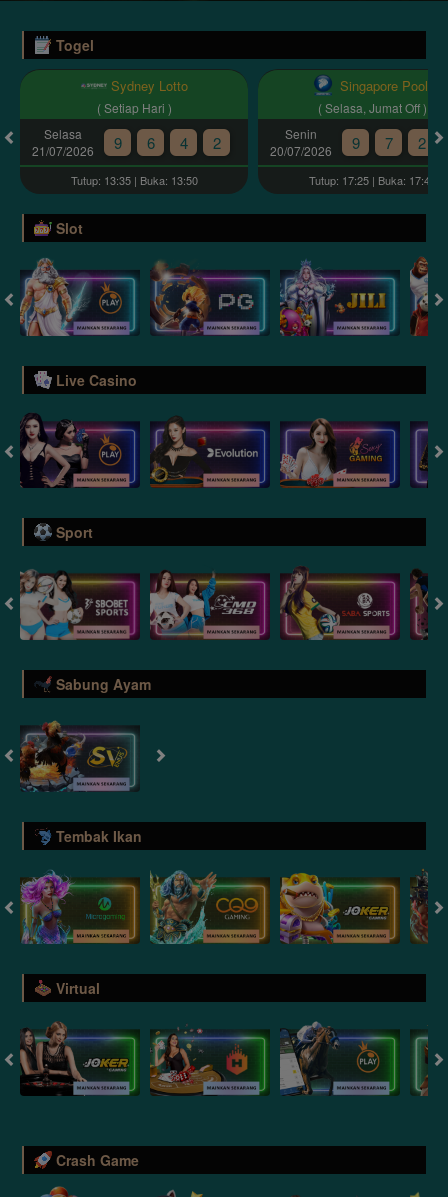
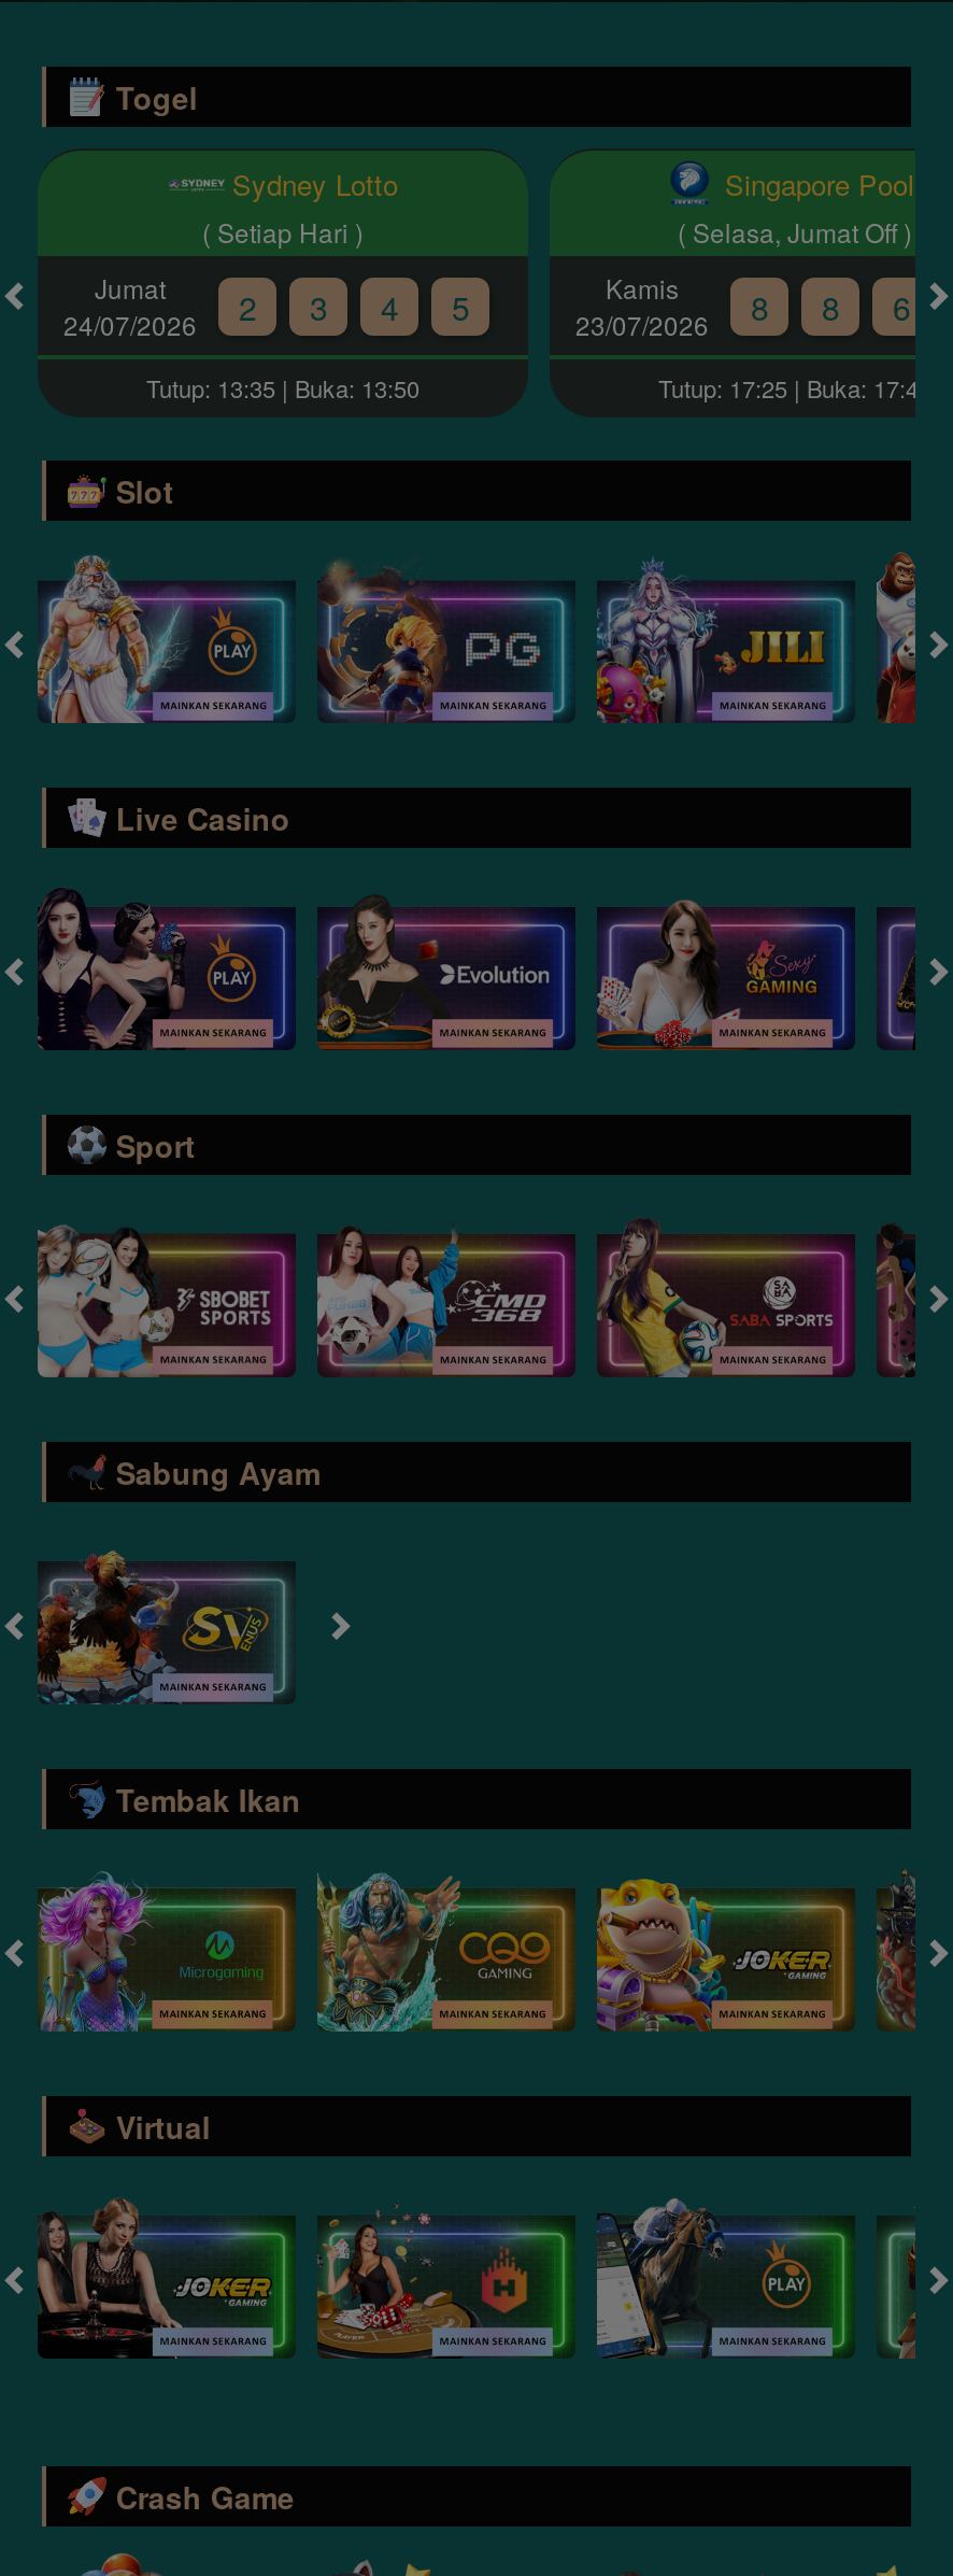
[32,125,154,159] Selasa | 21/07/2026 | 9 | 6 -> [63,270,327,343] Jumat | 24/07/2026 | 2 | 3
[270,125,425,159] Senin | 20/07/2026 | 9 | 7 | 2 -> [575,270,910,343] Kamis | 23/07/2026 | 8 | 8 | 6
[212,132,220,153] 2 -> [452,284,469,329] 5

